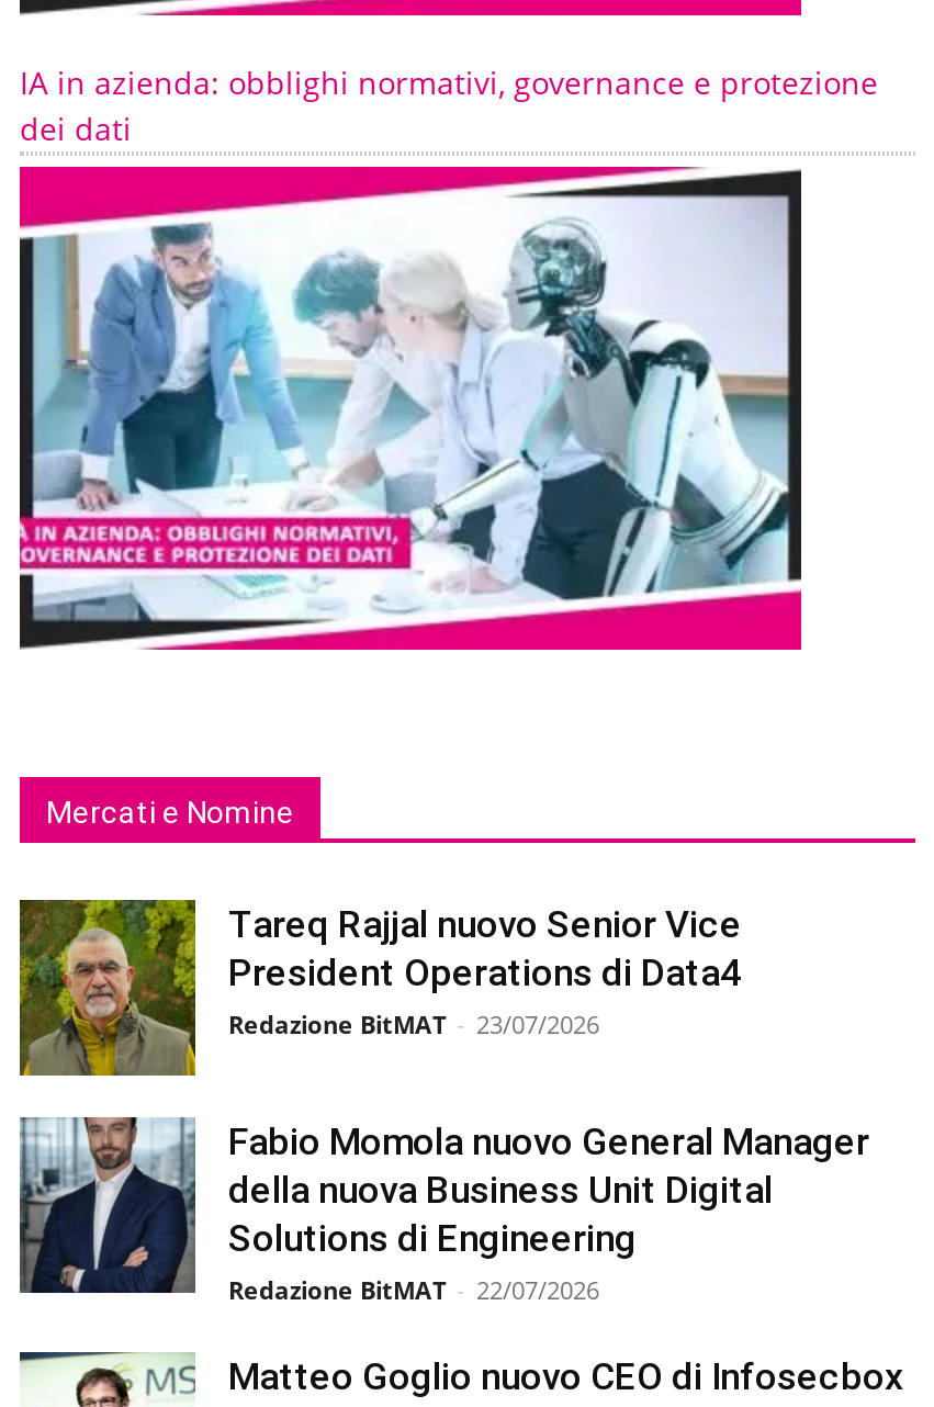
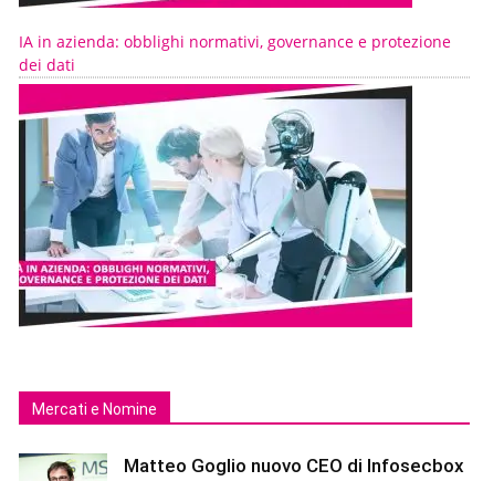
[18,898,869,1306] [image] | Tareq Rajjal nuovo Senior Vice | President Operations di Data4 | Redazione BitMAT - 23/07/2026 | Fabio Momola nuovo General Manager | della nuova Business Unit Digital | Solutions di Engineering | Redazione BitMAT - 22/07/2026 -> none
[18,1115,198,1295] [image] -> none

